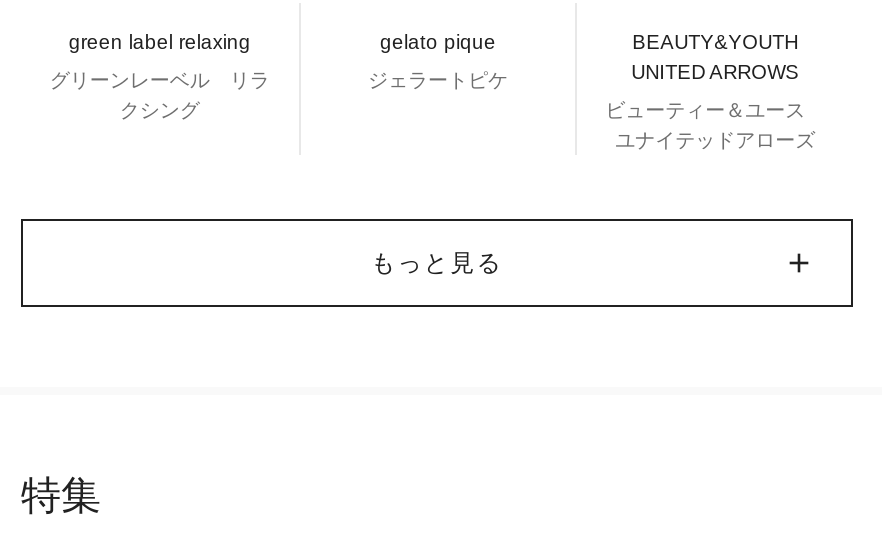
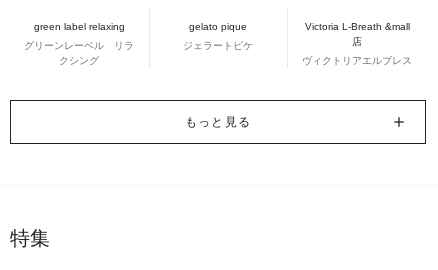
[631,31,799,83] BEAUTY&YOUTH | UNITED ARROWS -> [305,21,410,47] Victoria L-Breath &mall | 店
[605,99,825,151] ビューティー＆ユース | ユナイテッドアローズ -> [302,55,412,66] ヴィクトリアエルブレス

